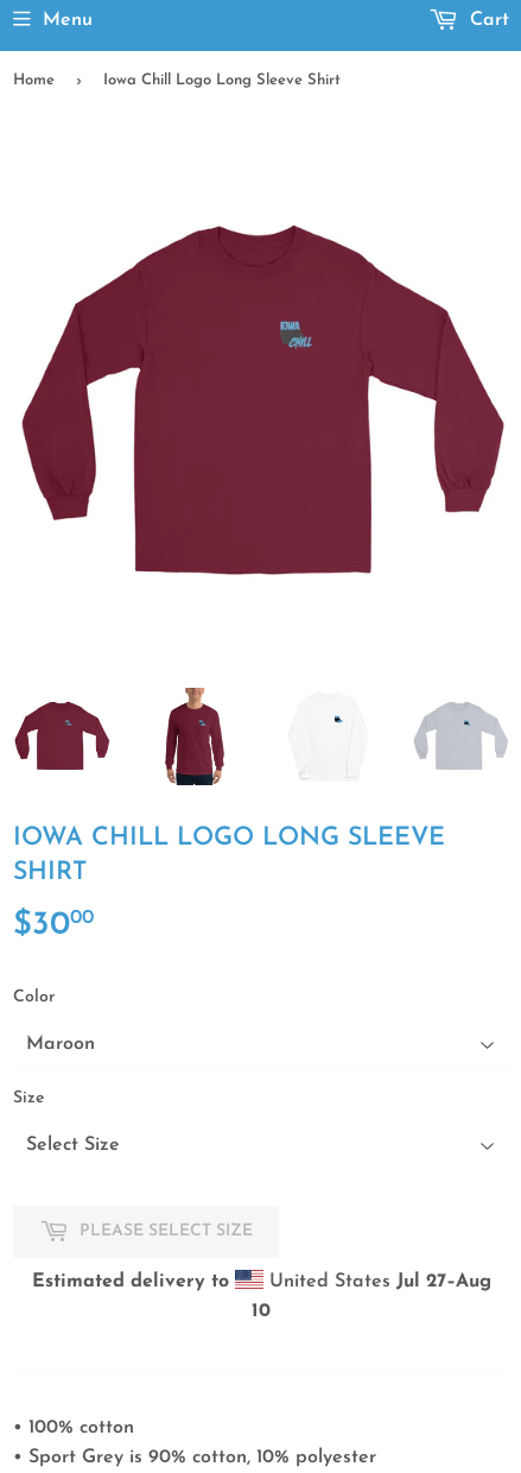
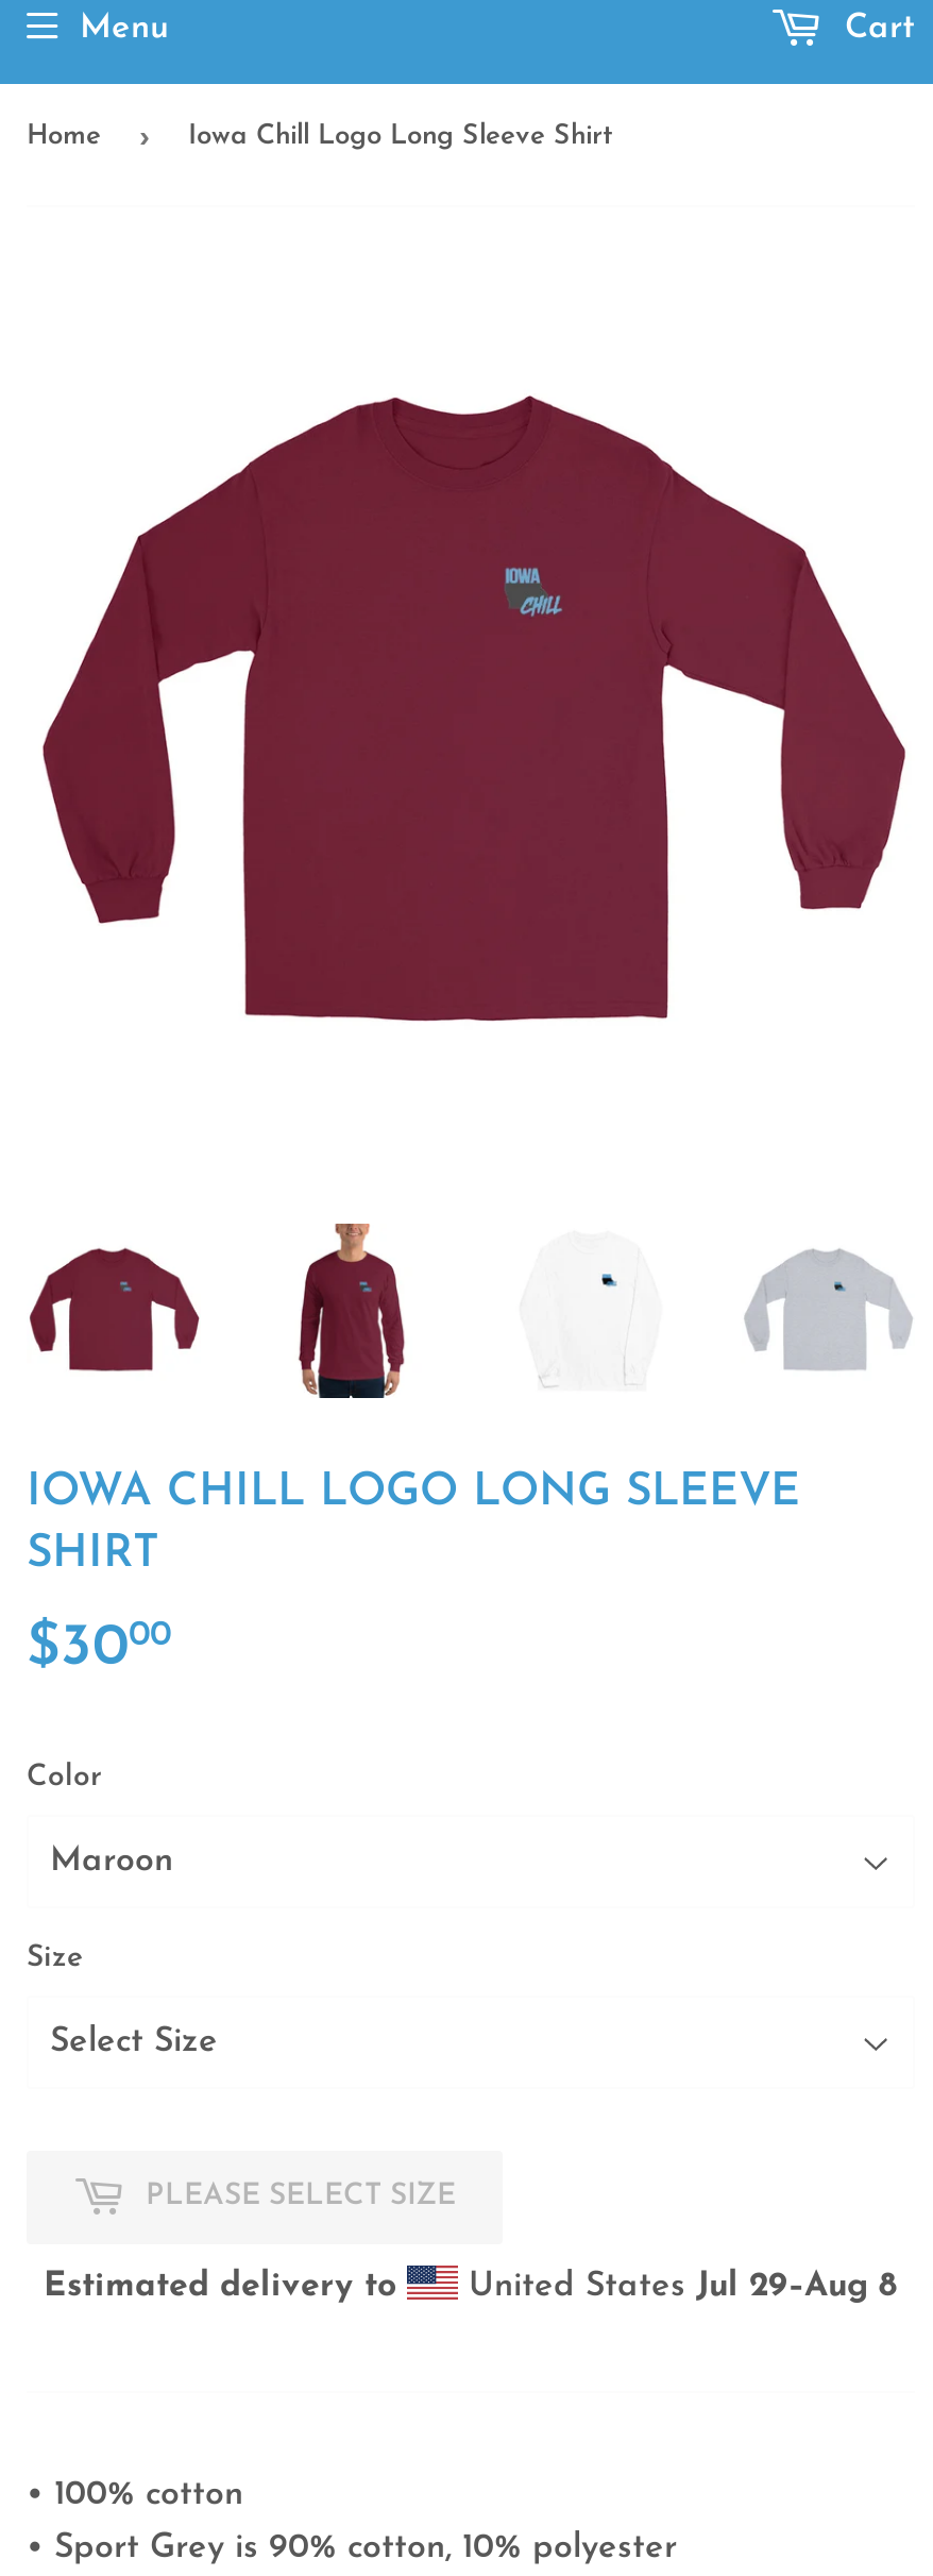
[252,1272,491,1321] United States Jul 27–Aug | 10 -> [458,2269,898,2303] United States Jul 29–Aug 8

